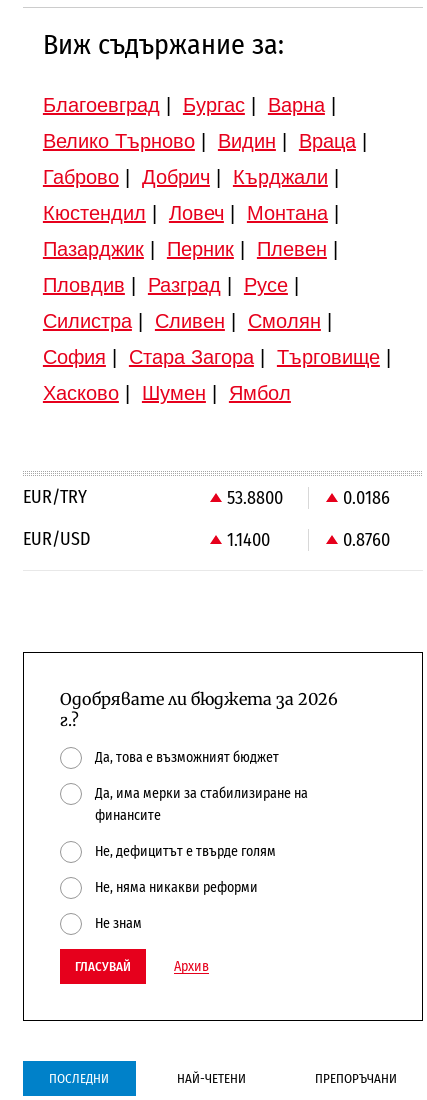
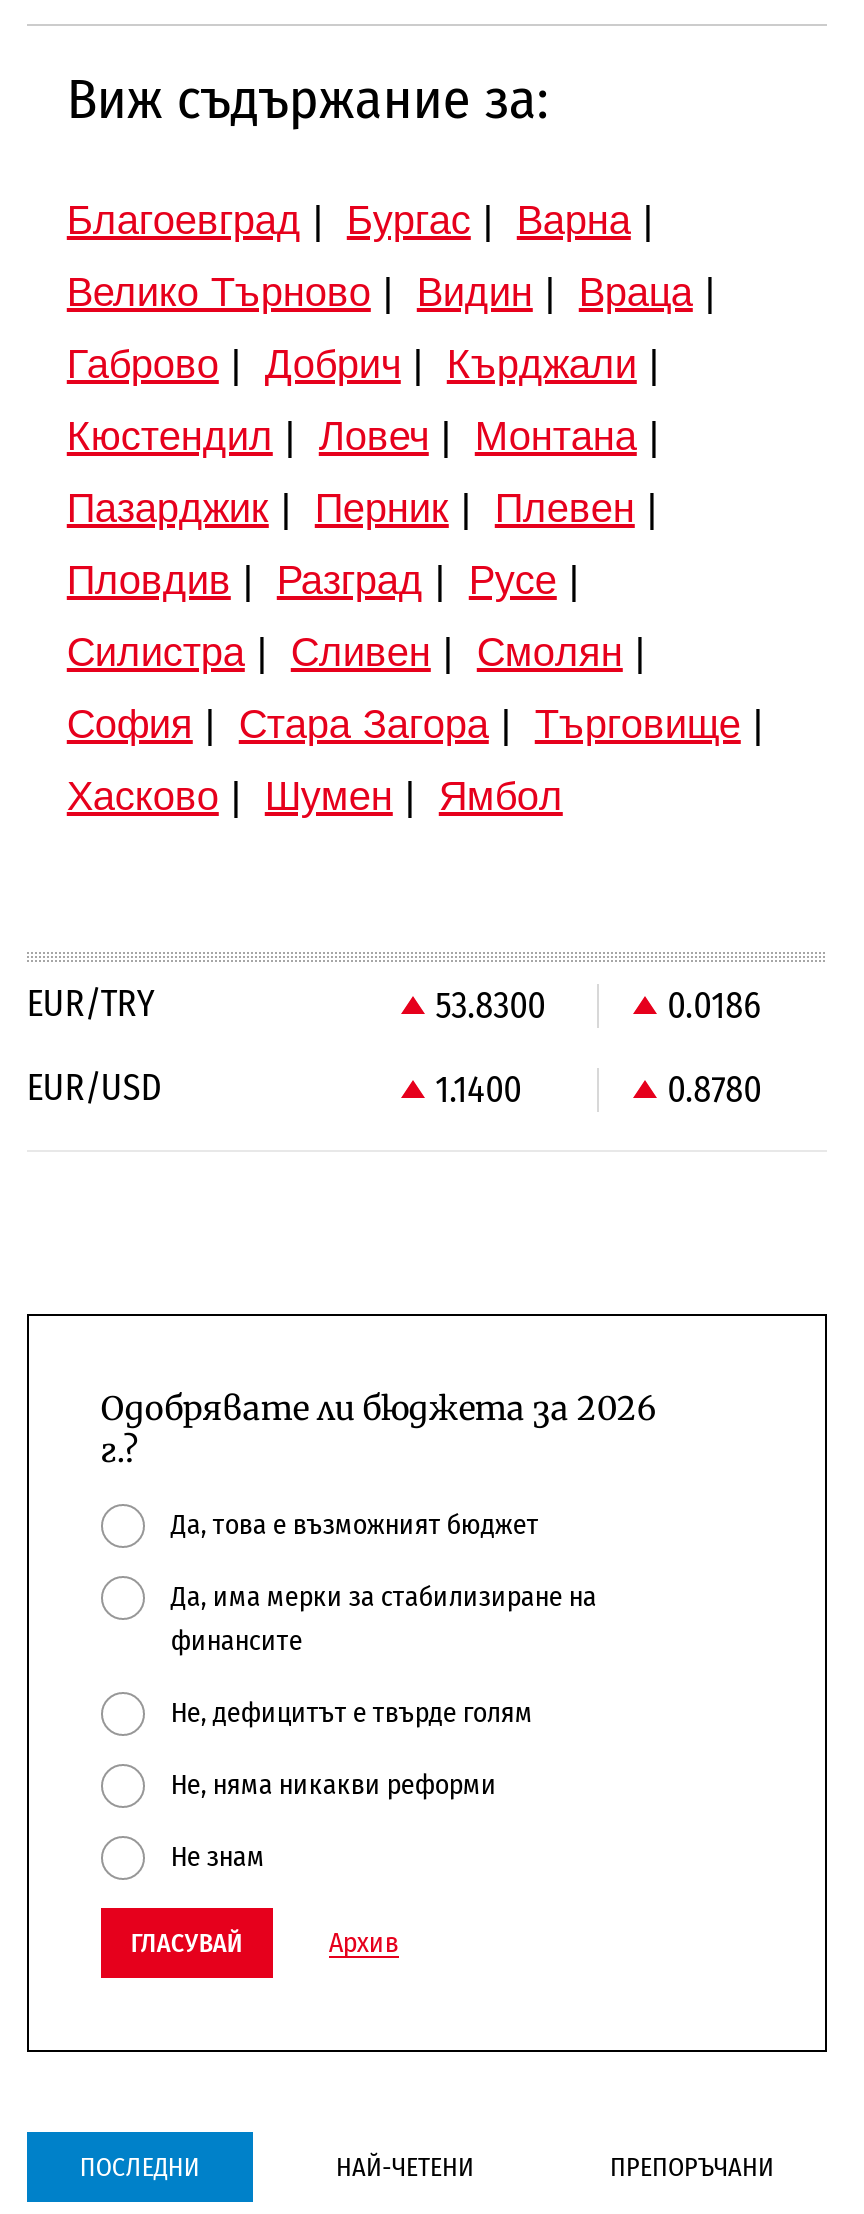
[227,487,283,509] 53.8800 -> [435,984,545,1028] 53.8300
[343,529,390,551] 0.8760 -> [667,1068,761,1112] 0.8780

